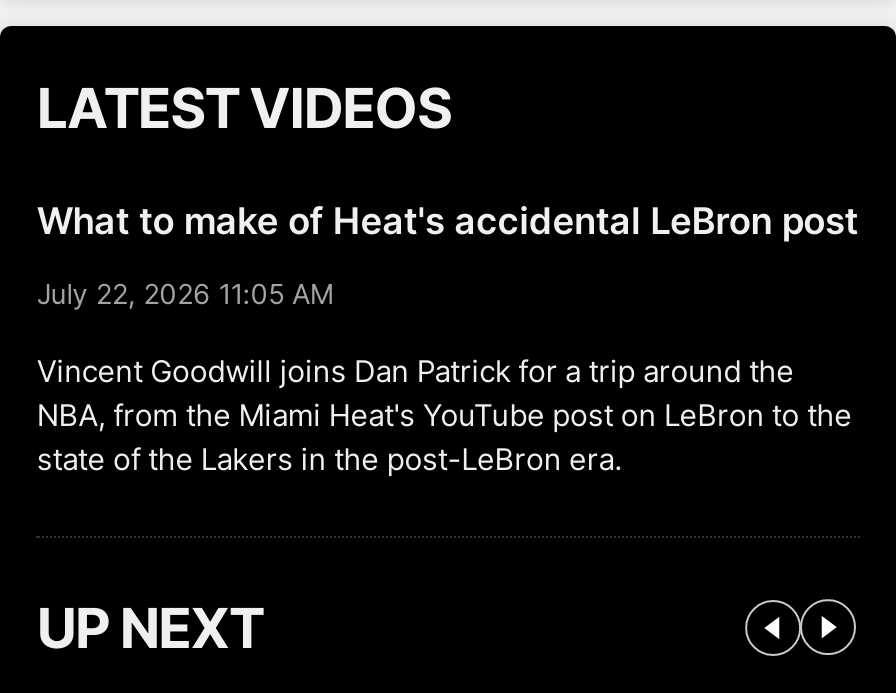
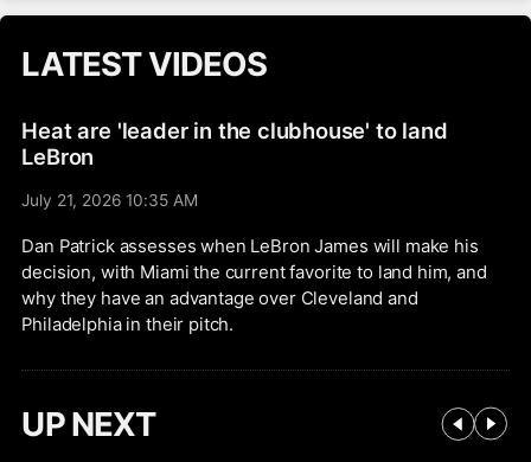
[37,198,858,242] What to make of Heat's accidental LeBron post -> [22,117,448,169] Heat are 'leader in the clubhouse' to land | LeBron
[37,278,334,310] July 22, 2026 11:05 AM -> [22,191,198,210] July 21, 2026 10:35 AM
[37,353,852,477] Vincent Goodwill joins Dan Patrick for a trip around the | NBA, from the Miami Heat's YouTube post on LeBron to the | state of the Lakers in the post-LeBron era. -> [22,235,487,335] Dan Patrick assesses when LeBron James will make his | decision, with Miami the current favorite to land him, and | why they have an advantage over Cleveland and | Philadelphia in their pitch.

